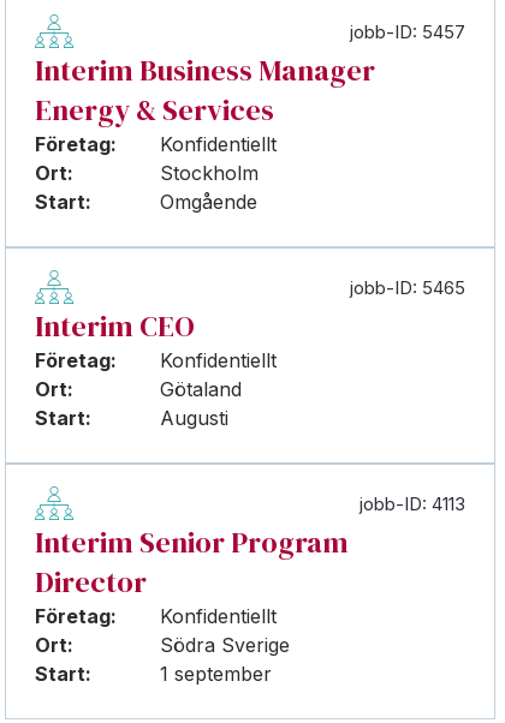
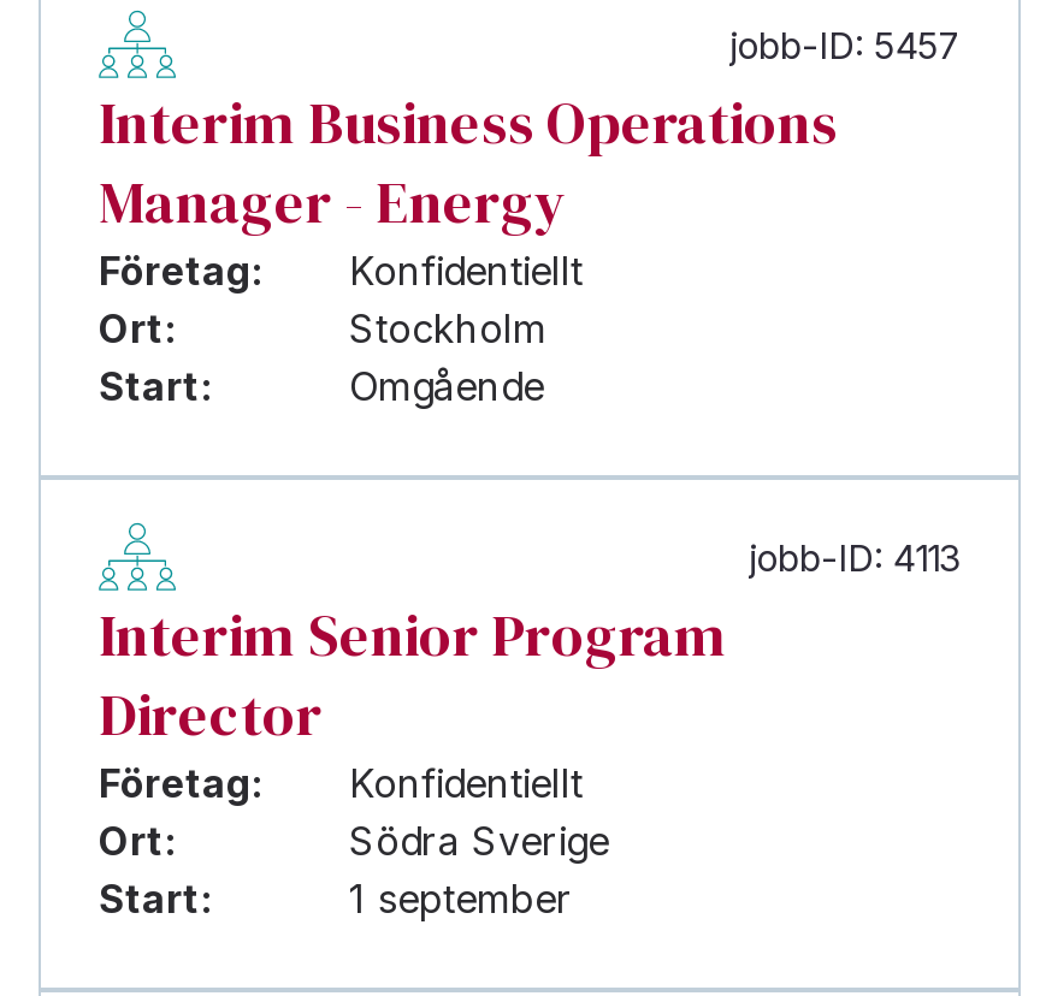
[35,50,375,130] Interim Business Manager | Energy & Services -> [99,83,838,242] Interim Business Operations | Manager - Energy
[35,276,465,430] jobb-ID: 5465 | Interim CEO | Företag: | Konfidentiellt | Ort: | Götaland | Start: | Augusti -> none

